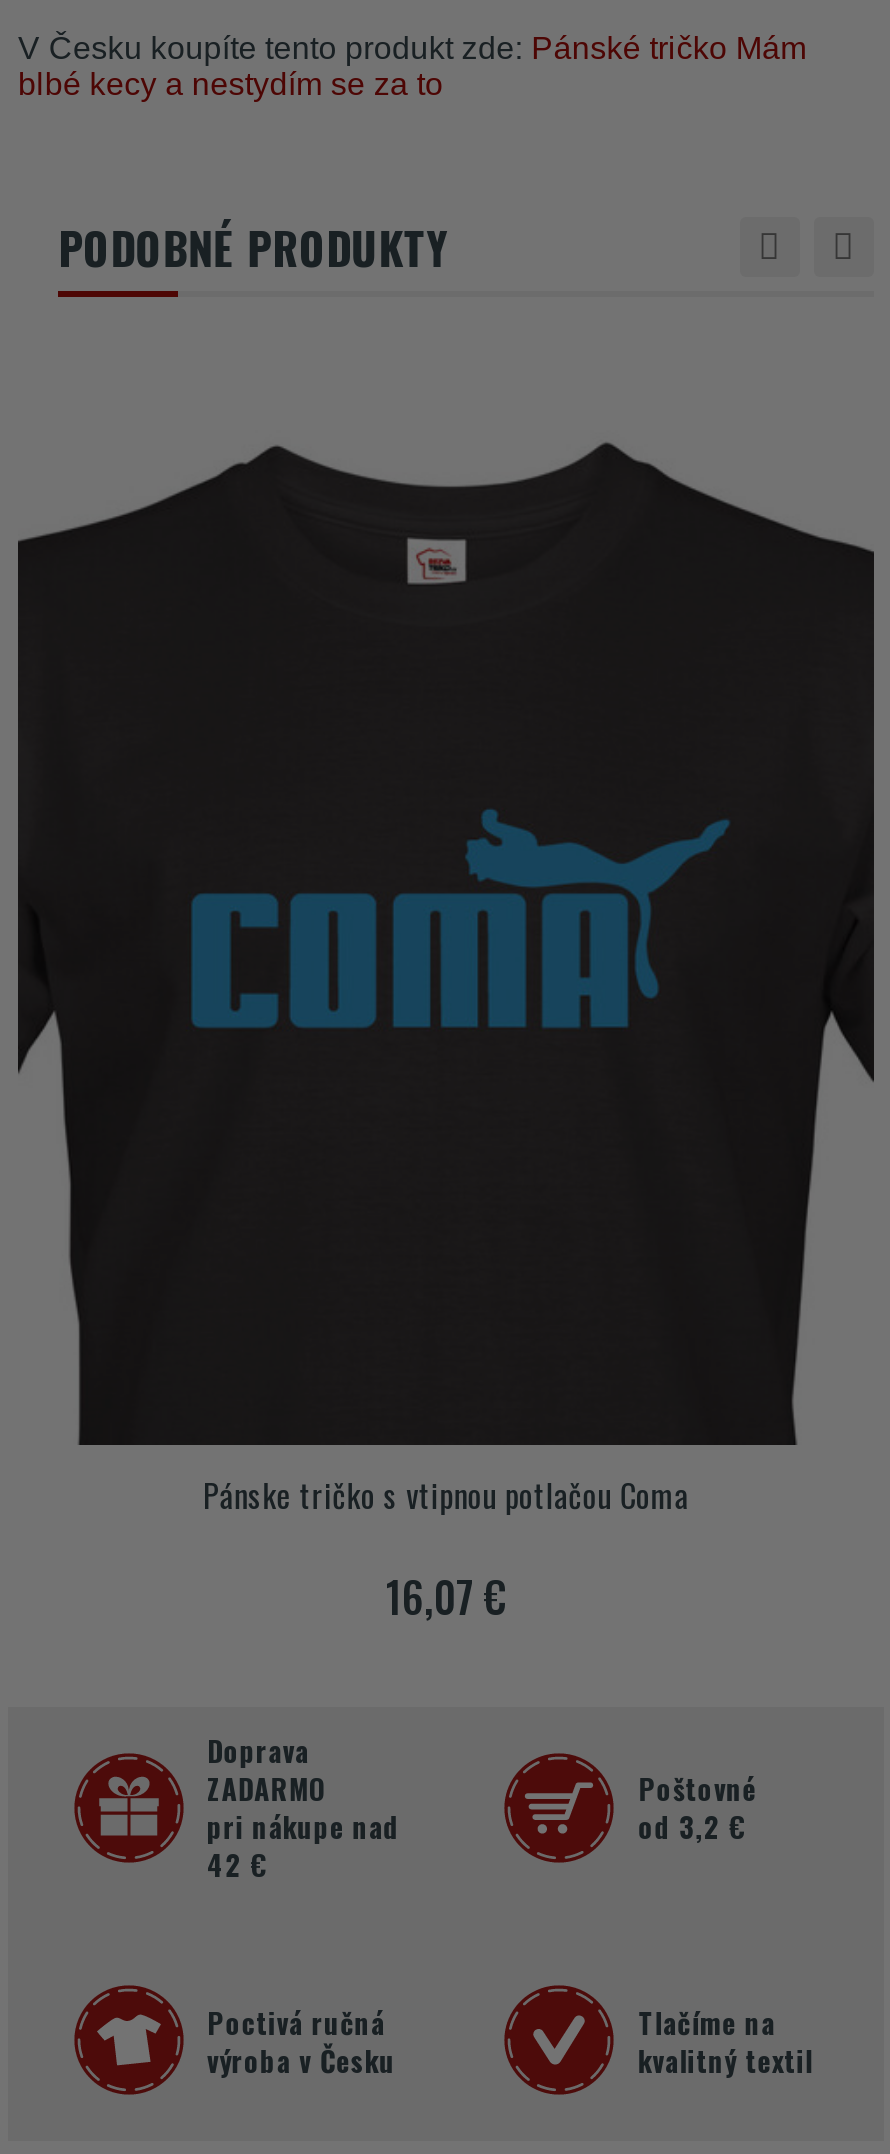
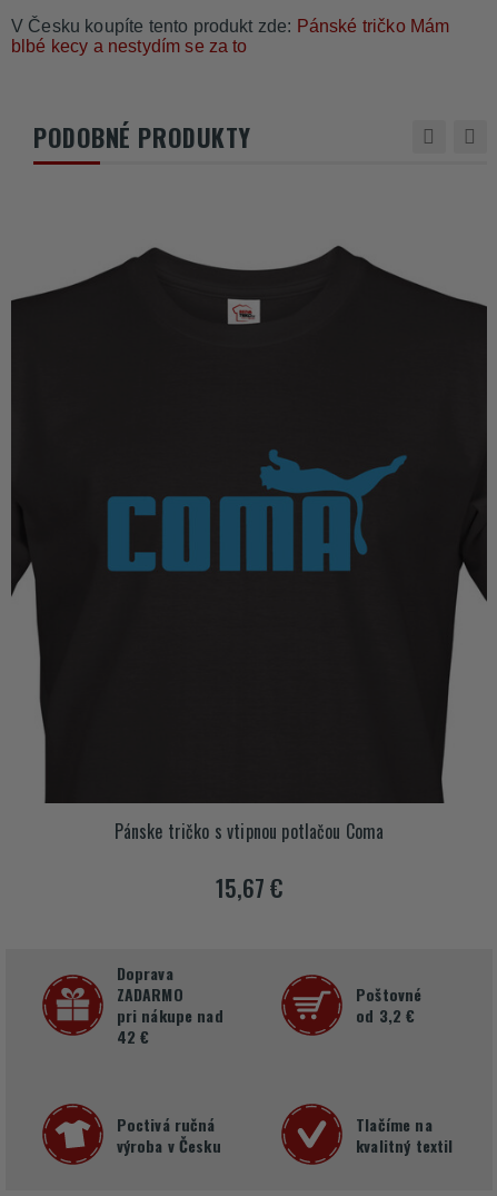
[386,1565,506,1627] 16,07 € -> [216,870,282,905] 15,67 €

